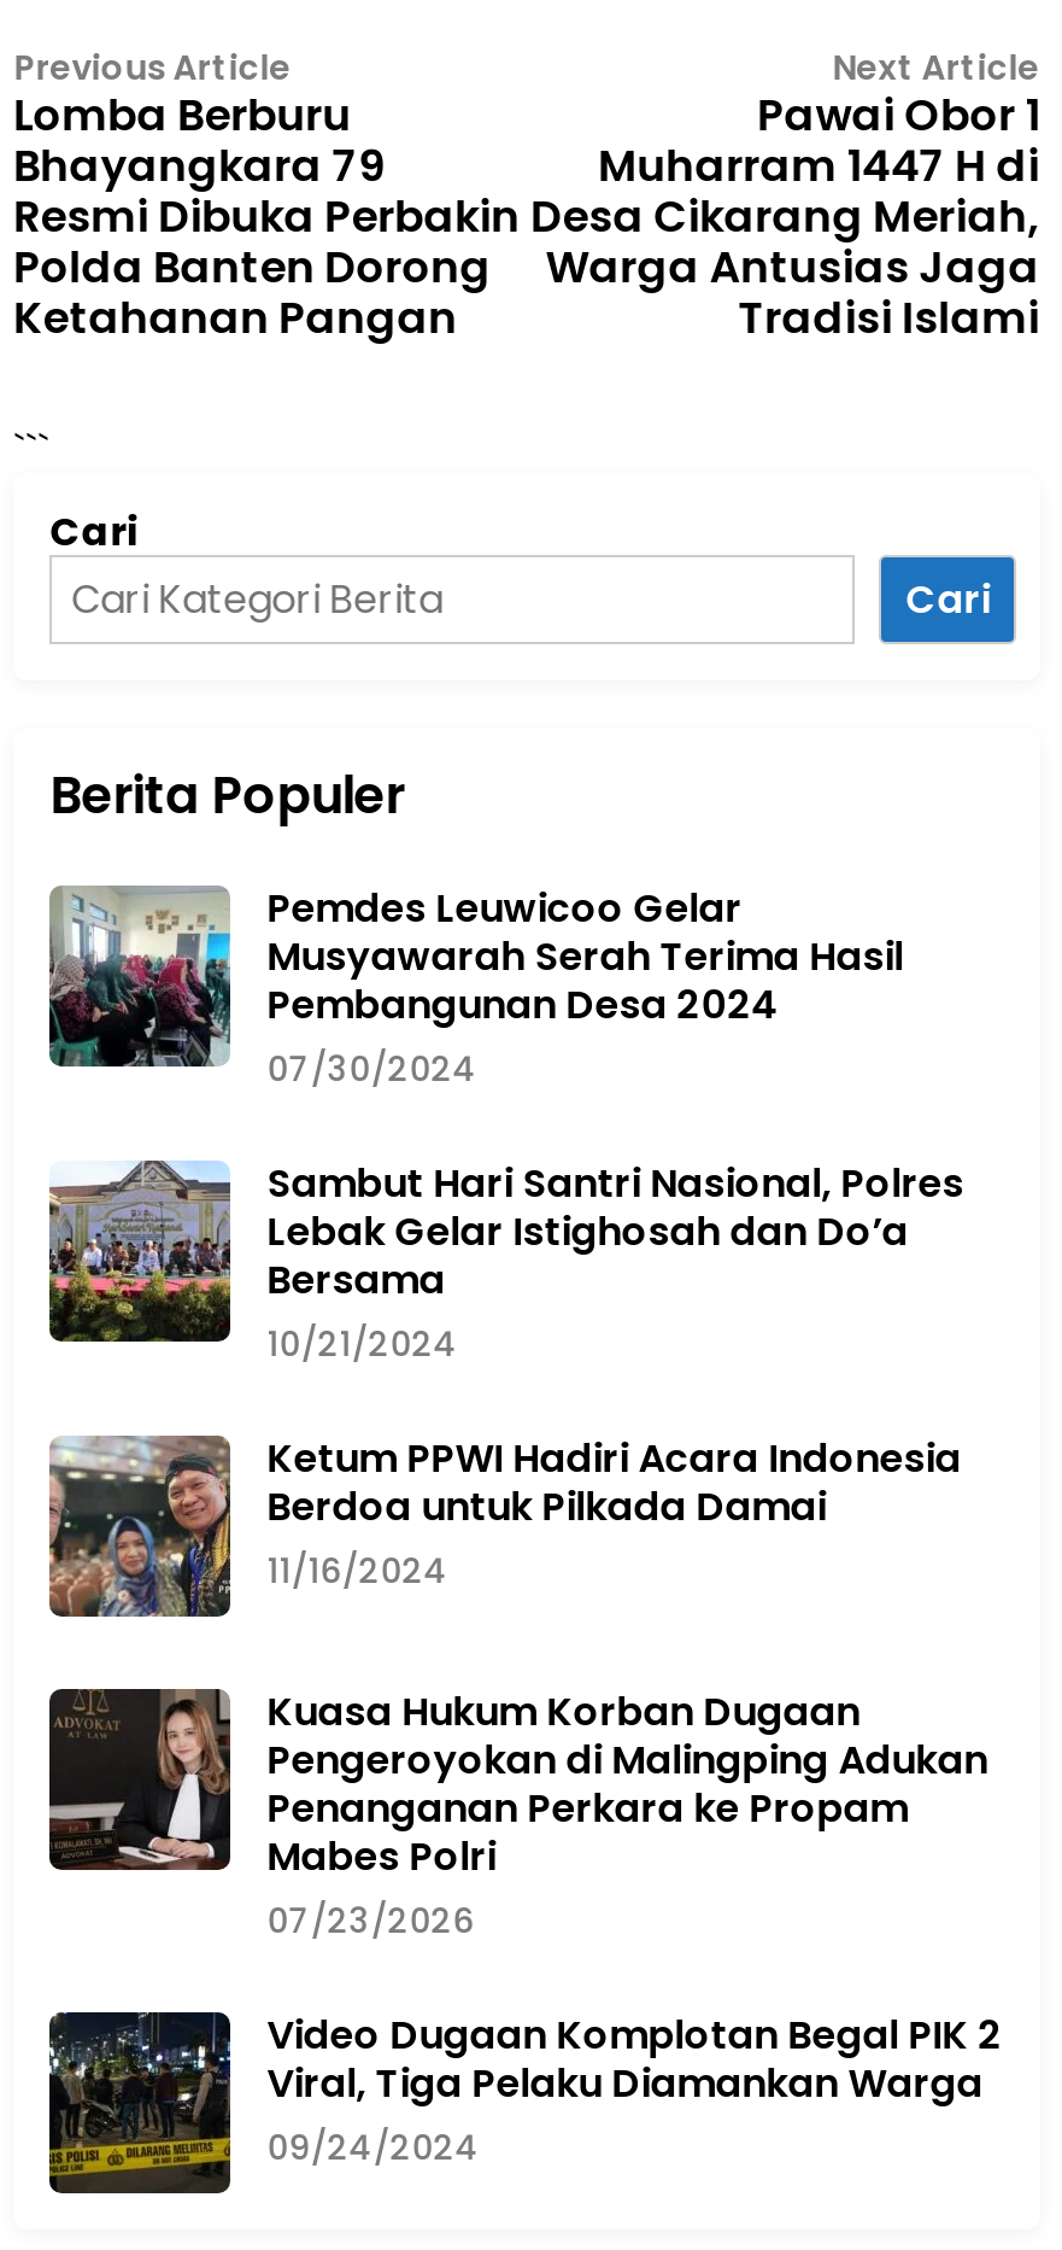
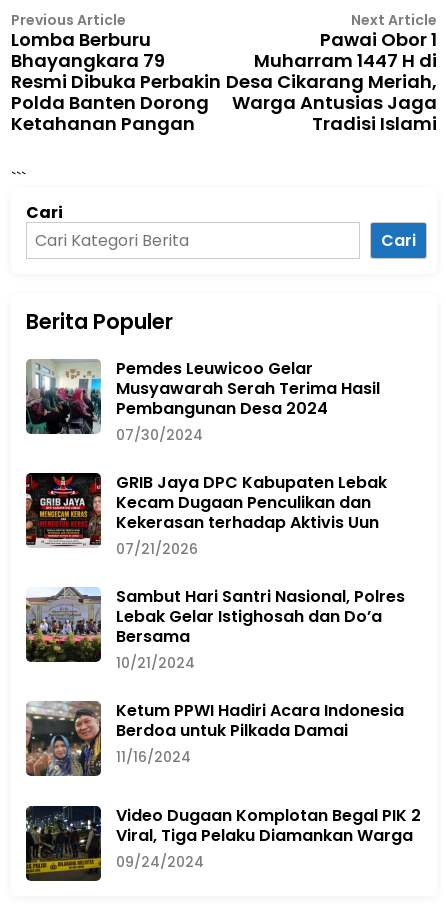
none -> [25,471,387,559] [image] | GRIB Jaya DPC Kabupaten Lebak | Kecam Dugaan Penculikan dan | Kekerasan terhadap Aktivis Uun | 07/21/2026
moved [45,1155,964,1594] -> [24,585,405,767]: [image] | Sambut Hari Santri Nasional, Polres | Lebak Gelar Istighosah dan Do’a | Bersama | 10/21/2024 | Ketum PPWI Hadiri Acara Indonesia | Berdoa untuk Pilkada Damai | 11/16/2024
[49,1684,988,1944] [image] | Kuasa Hukum Korban Dugaan | Pengeroyokan di Malingping Adukan | Penanganan Perkara ke Propam | Mabes Polri | 07/23/2026 -> none

